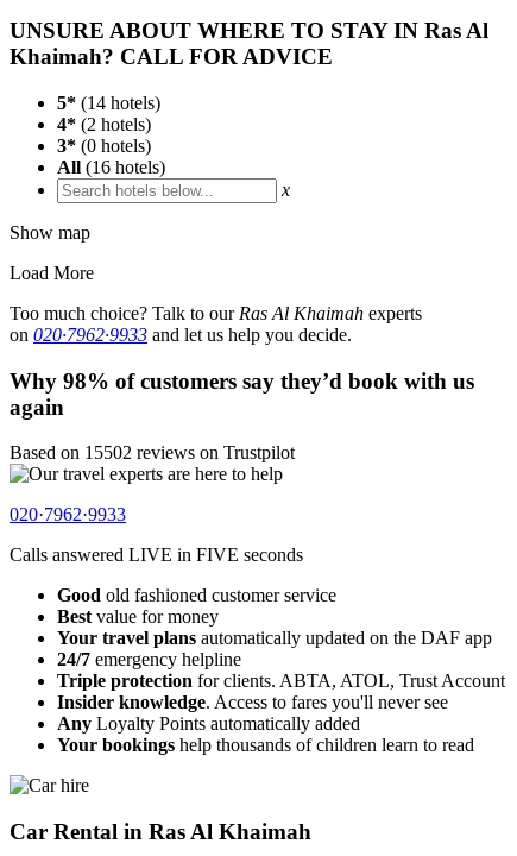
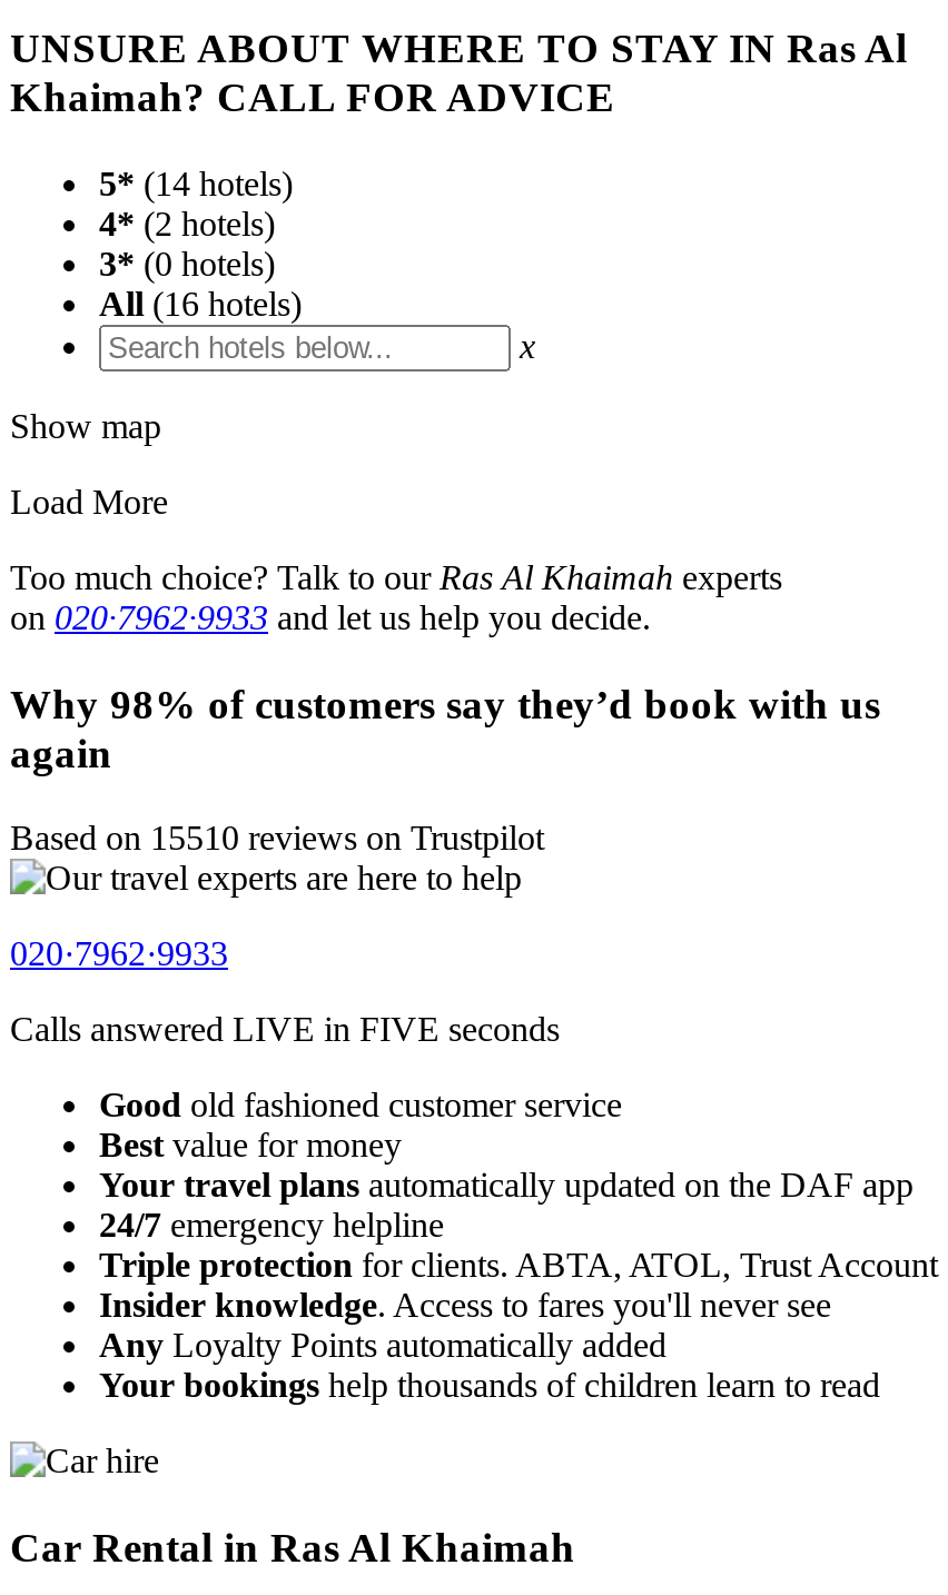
[10,443,295,463] Based on 15502 reviews on Trustpilot -> [10,820,544,857] Based on 15510 reviews on Trustpilot

